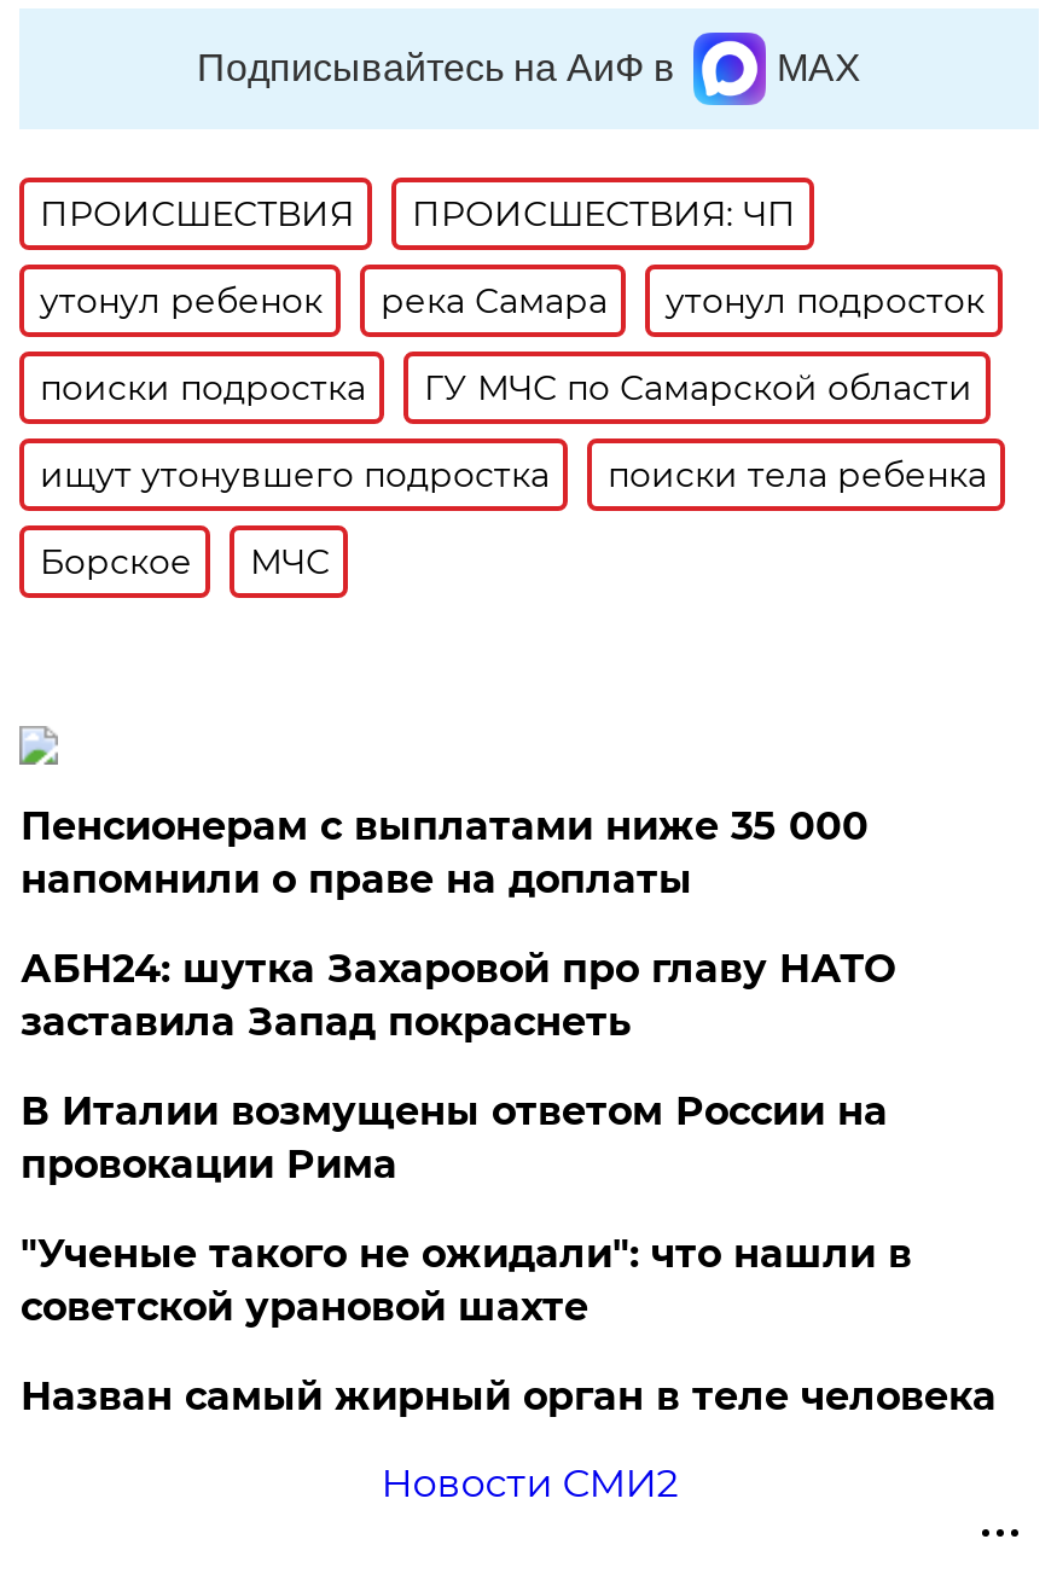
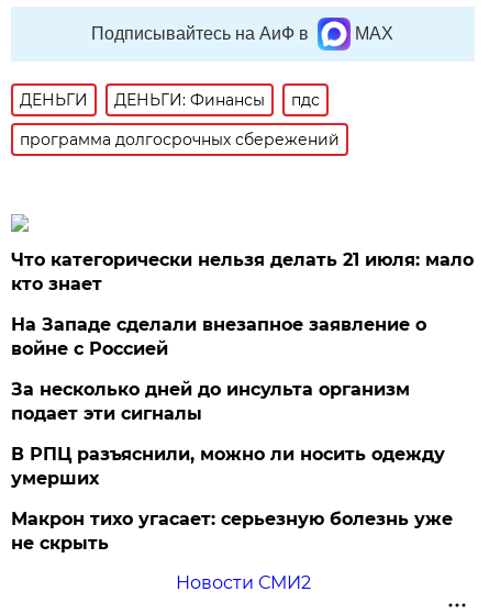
[40,192,987,583] ПРОИСШЕСТВИЯ | ПРОИСШЕСТВИЯ: ЧП | утонул ребенок | река Самара | утонул подросток | поиски подростка | ГУ МЧС по Самарской области | ищут утонувшего подростка | поиски тела ребенка | Борское | МЧС -> [20,90,340,149] ДЕНЬГИ | ДЕНЬГИ: Финансы | пдс | программа долгосрочных сбережений
[20,803,996,1419] Пенсионерам с выплатами ниже 35 000 | напомнили о праве на доплаты | АБН24: шутка Захаровой про главу НАТО | заставила Запад покраснеть | В Италии возмущены ответом России на | провокации Рима | "Ученые такого не ожидали": что нашли в | советской урановой шахте | Назван самый жирный орган в теле человека -> [11,249,474,554] Что категорически нельзя делать 21 июля: мало | кто знает | На Западе сделали внезапное заявление о | войне с Россией | За несколько дней до инсульта организм | подает эти сигналы | В РПЦ разъяснили, можно ли носить одежду | умерших | Макрон тихо угасает: серьезную болезнь уже | не скрыть

